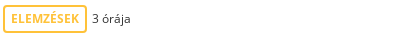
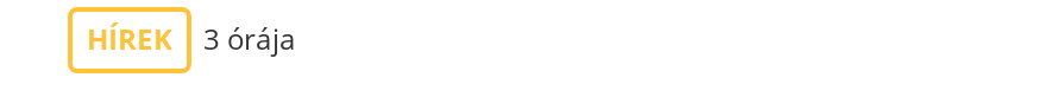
[11,10,79,27] ELEMZÉSEK -> [87,19,172,59] HÍREK

